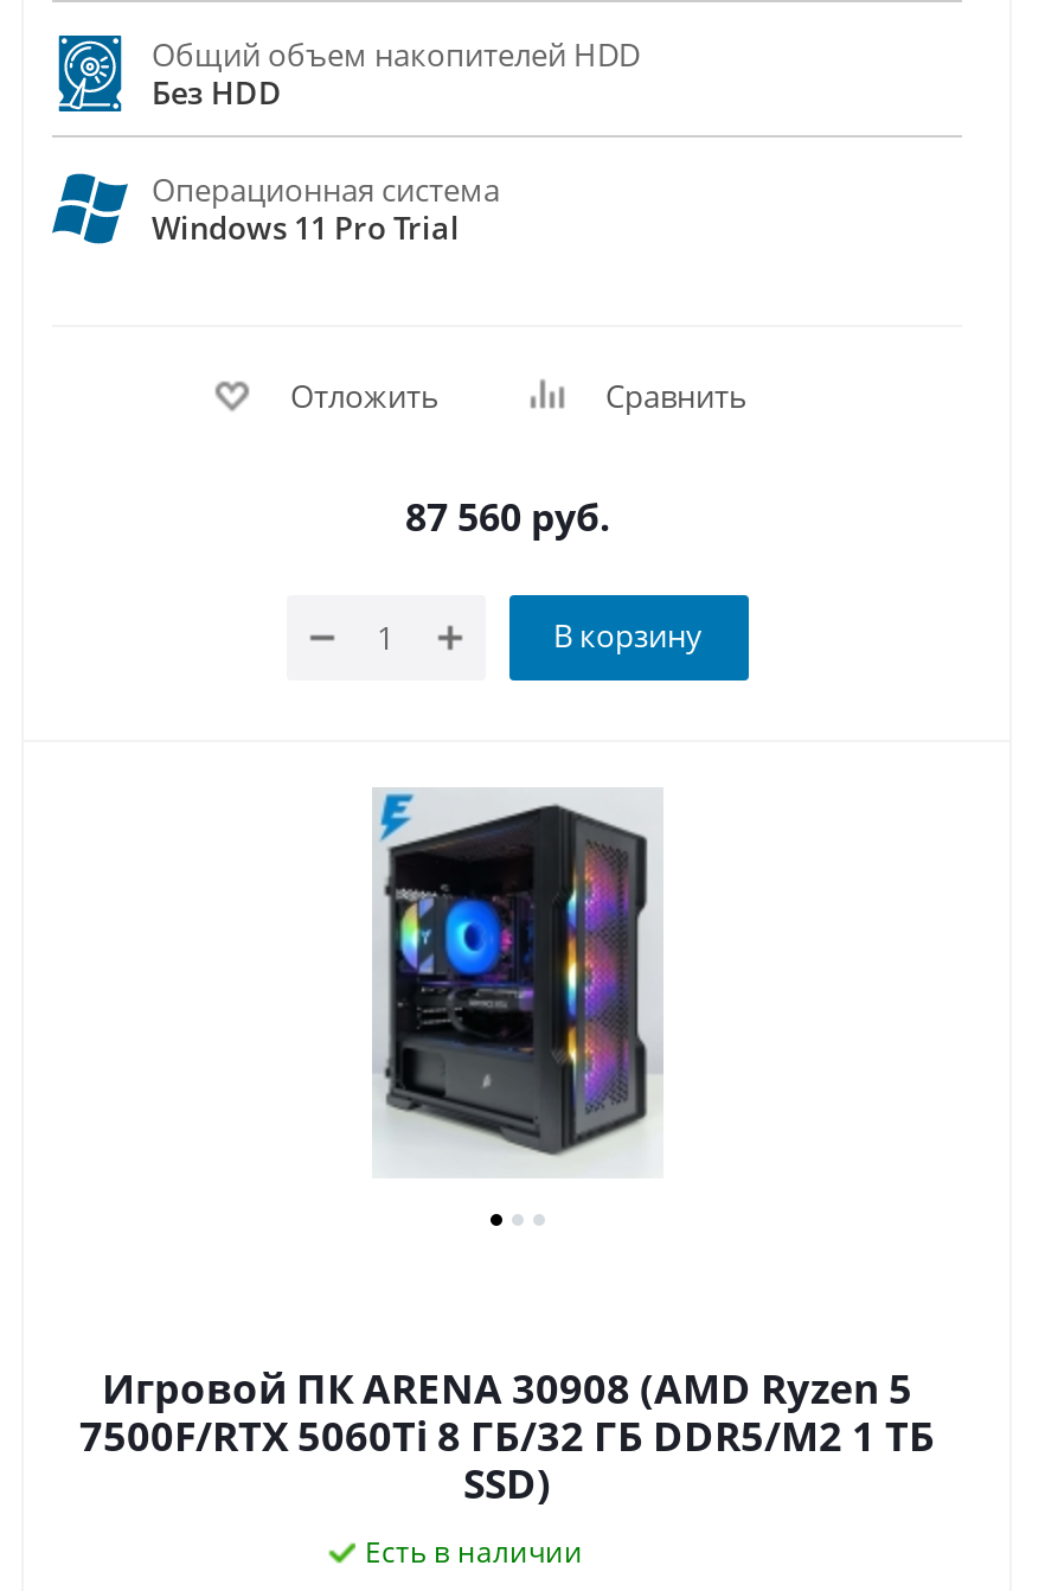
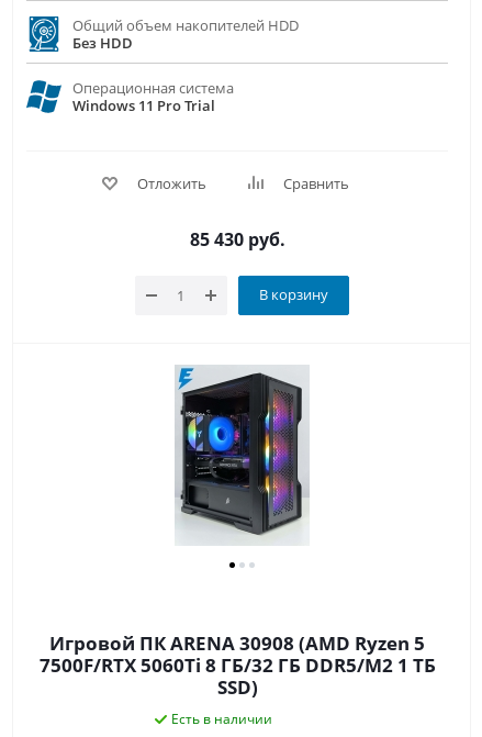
[405,491,611,543] 87 560 руб. -> [190,227,285,252] 85 430 руб.

